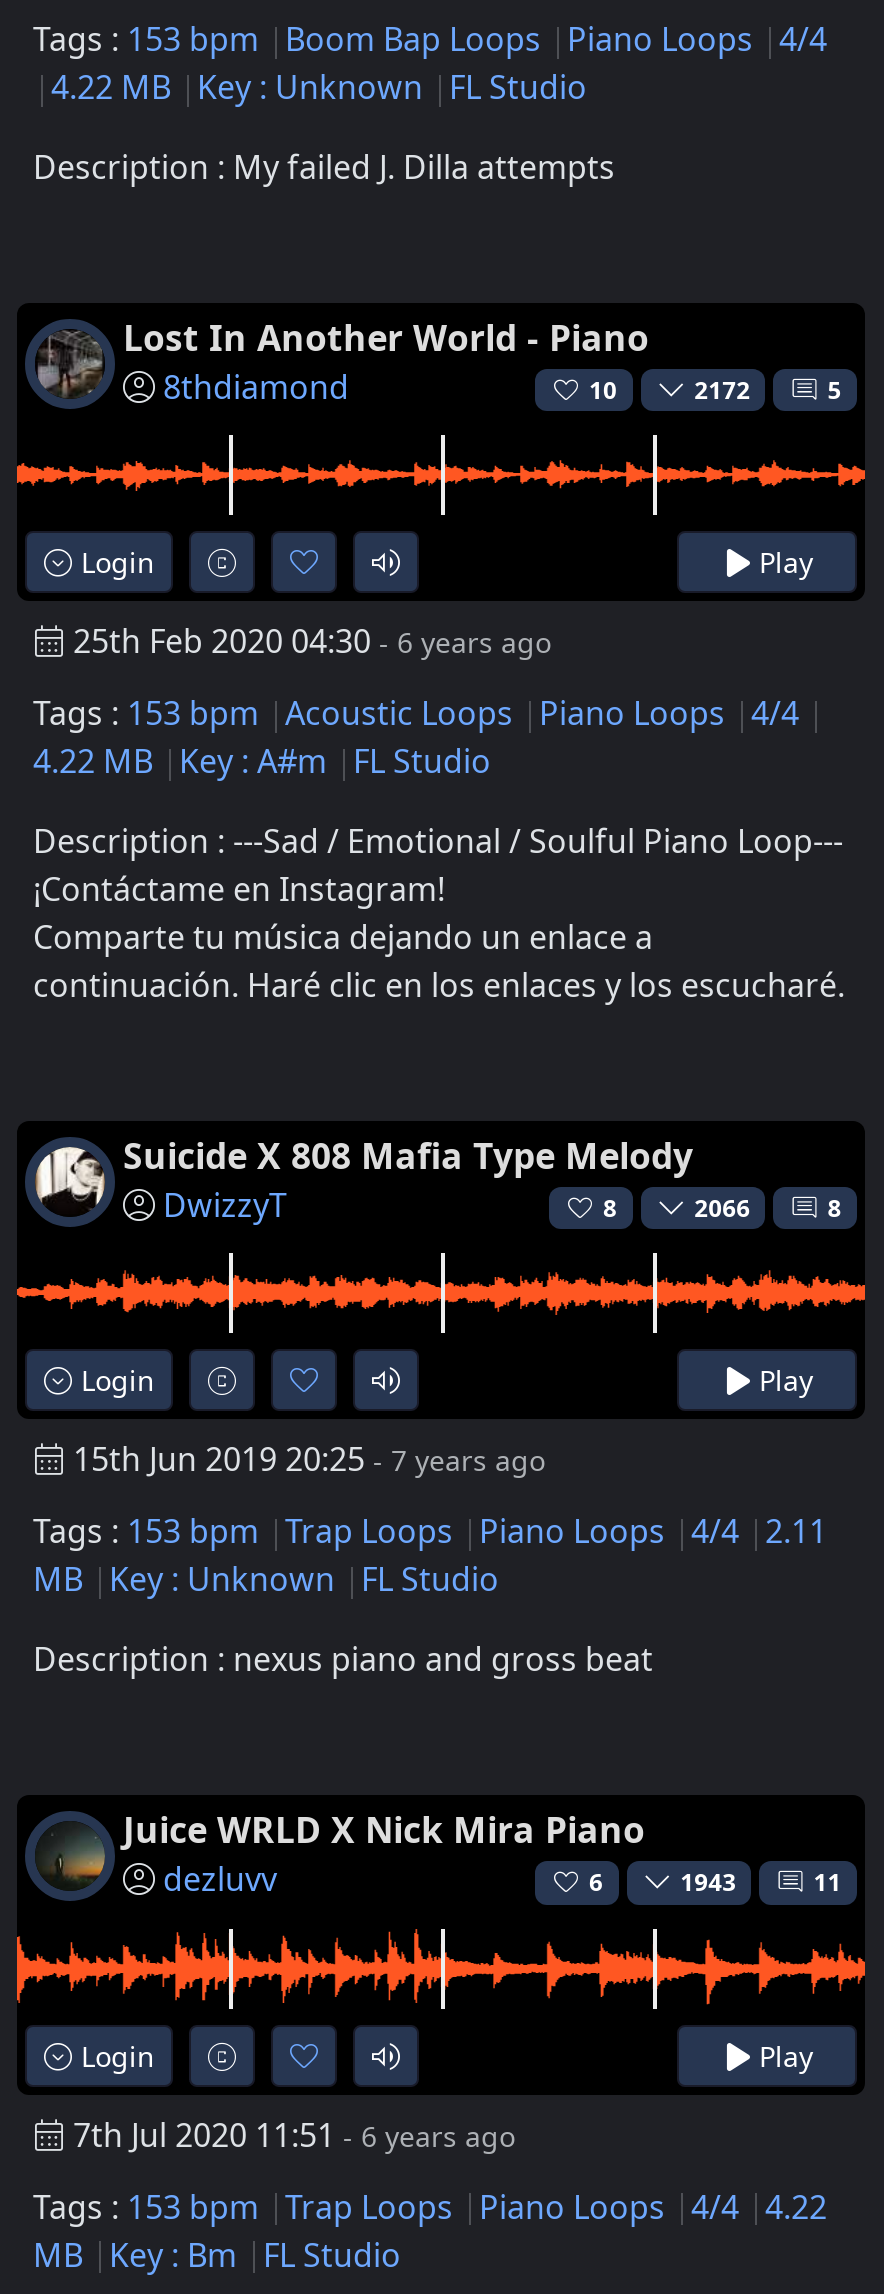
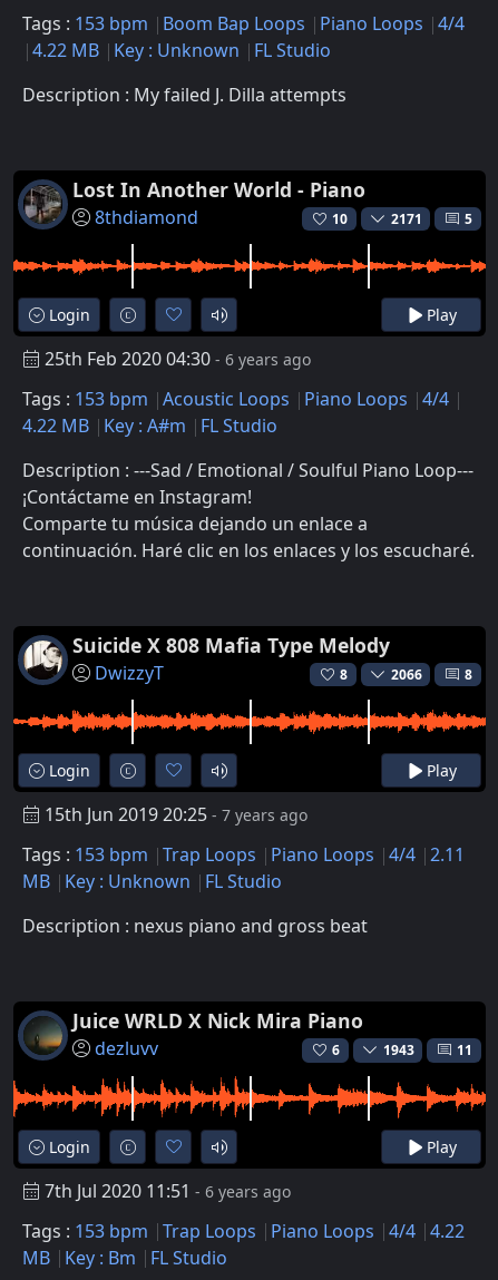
[694,373,750,407] 2172 -> [391,209,422,228] 2171

